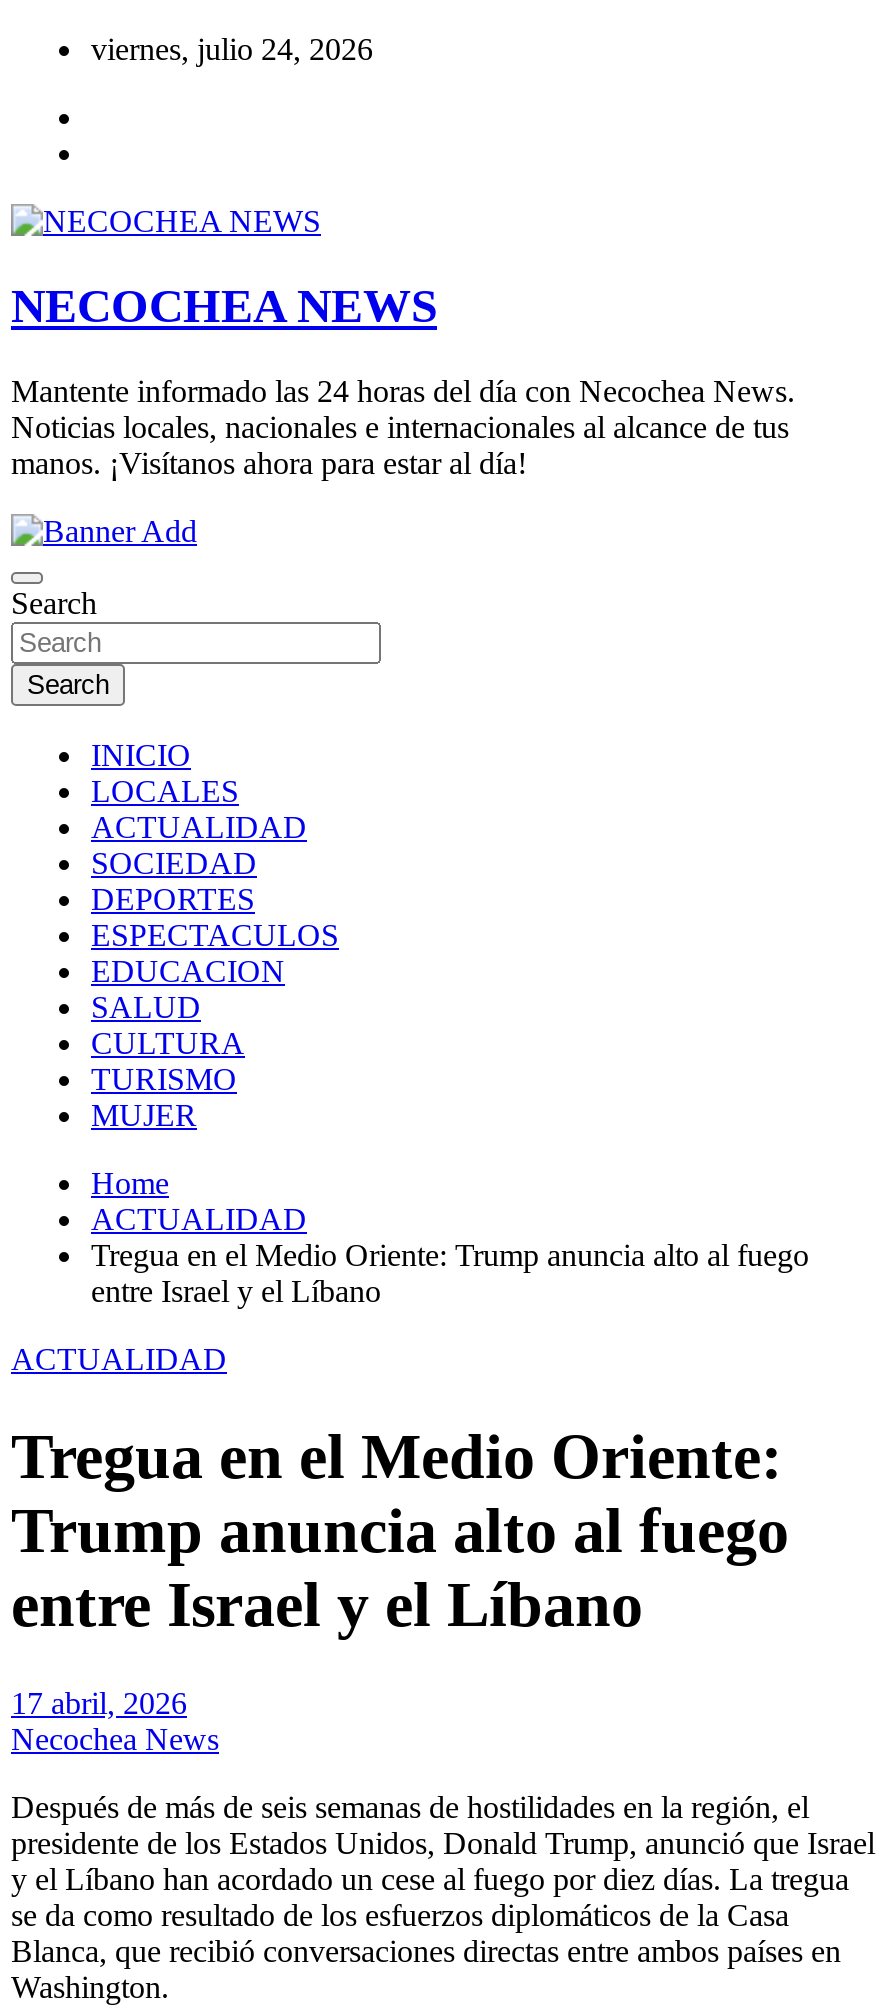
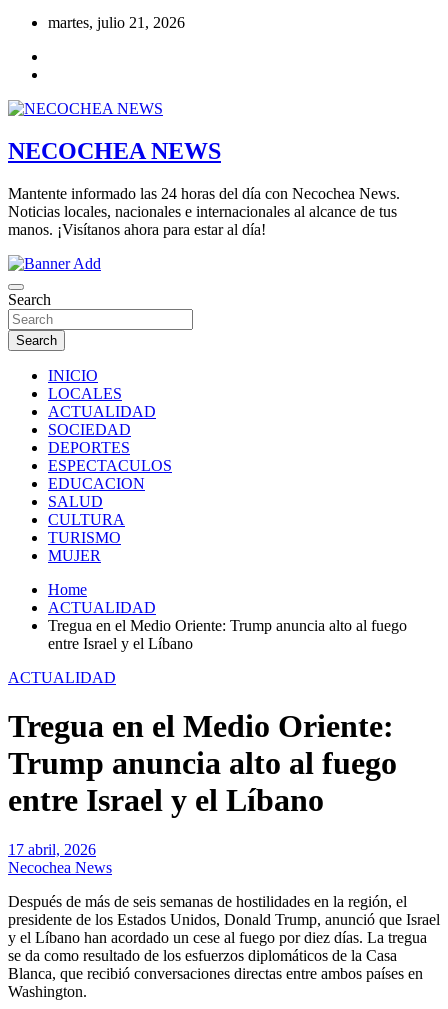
[91,32,373,66] viernes, julio 24, 2026 -> [48,14,185,31] martes, julio 21, 2026

